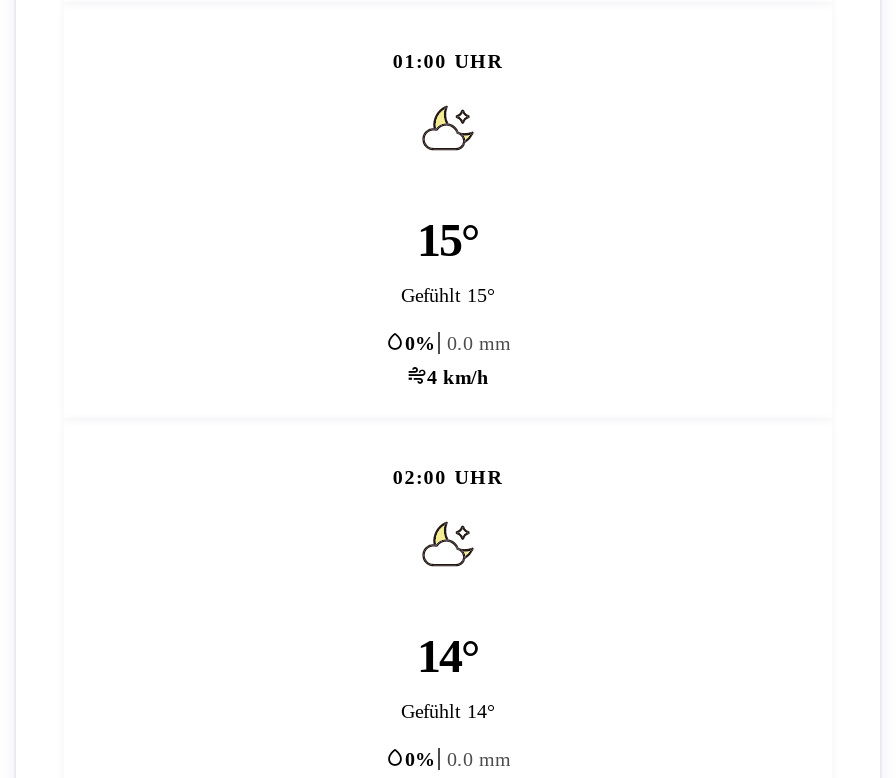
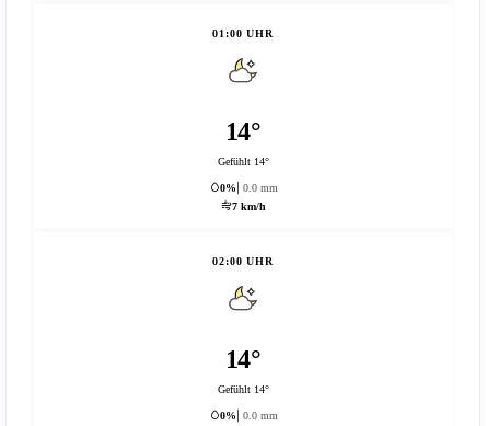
[417,213,479,265] 15° -> [226,117,260,145] 14°
[401,283,495,305] Gefühlt 15° -> [217,155,269,167] Gefühlt 14°
[427,365,489,387] 4 km/h -> [231,200,265,212] 7 km/h

